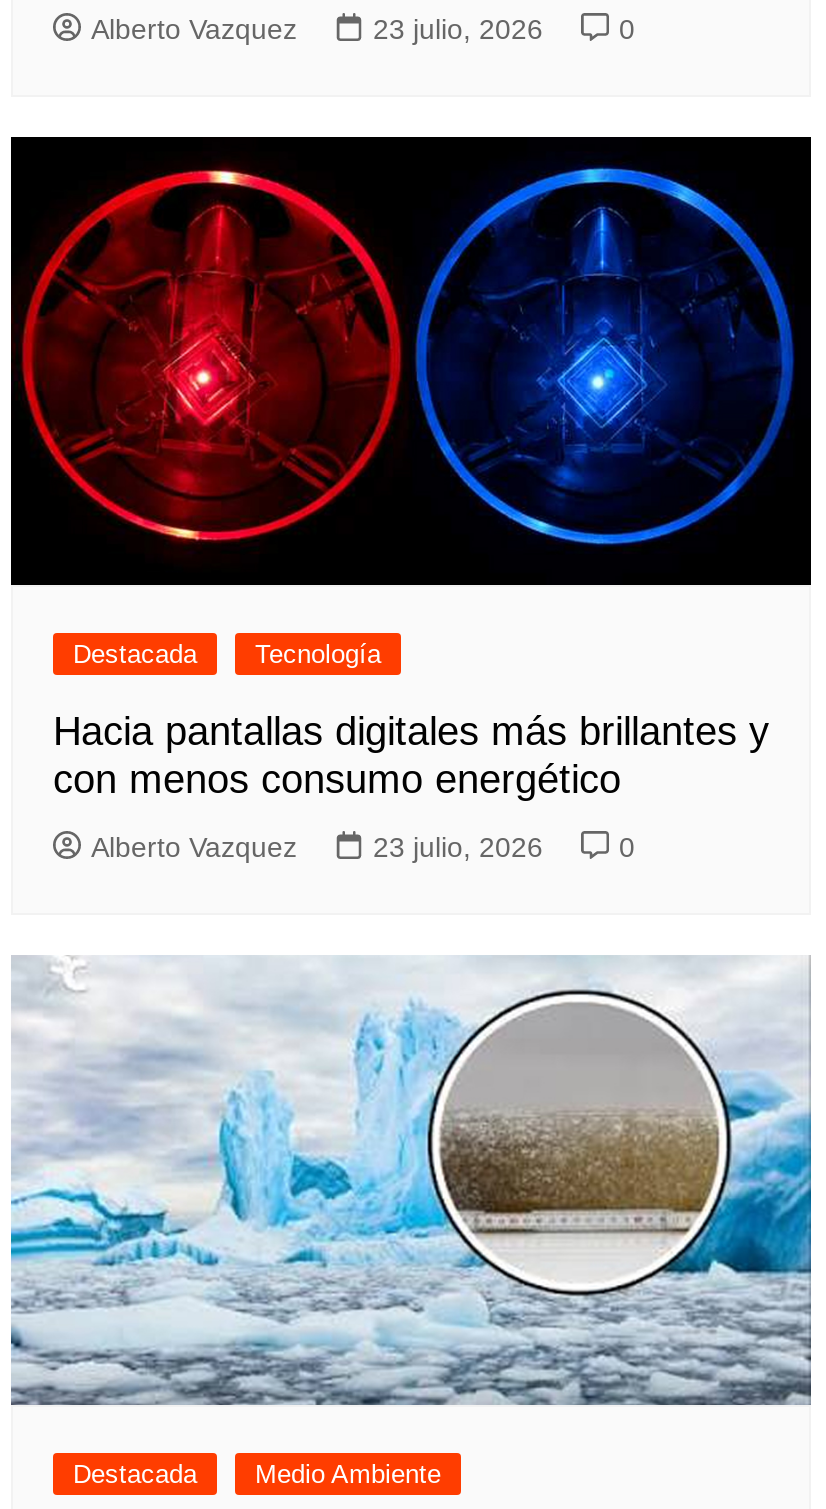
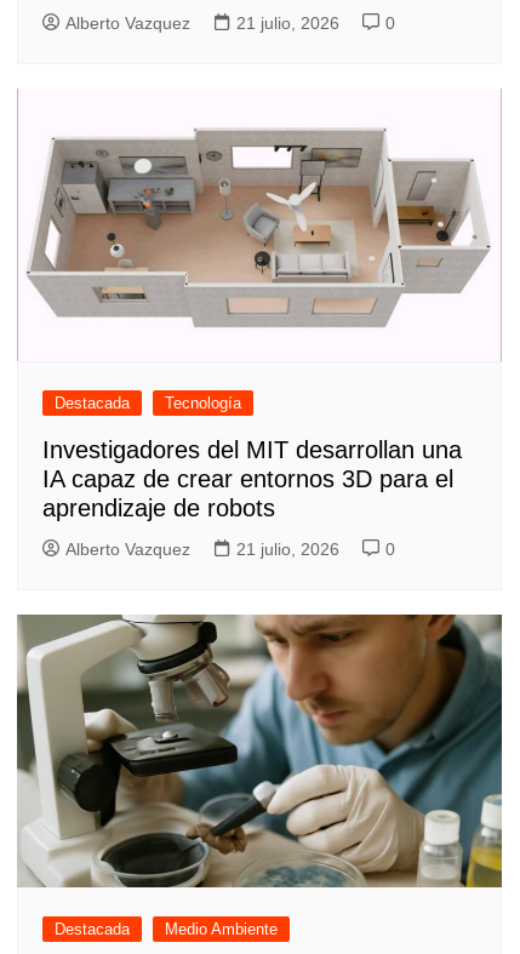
[373,12,543,44] 23 julio, 2026 -> [236,13,339,33] 21 julio, 2026
[9,134,813,588] [image] -> [17,88,502,361] [image]
[53,710,769,802] Hacia pantallas digitales más brillantes y | con menos consumo energético -> [42,436,462,521] Investigadores del MIT desarrollan una | IA capaz de crear entornos 3D para el | aprendizaje de robots
[373,832,543,864] 23 julio, 2026 -> [236,539,339,559] 21 julio, 2026
[9,956,813,1406] [image] -> [16,613,503,889] [image]

